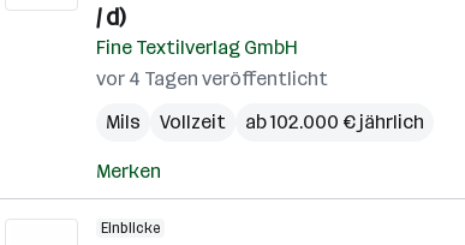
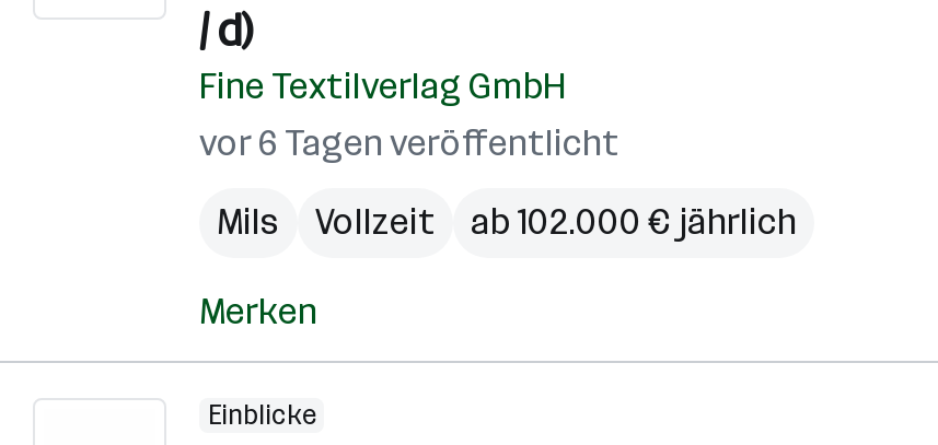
[96,67,328,90] vor 4 Tagen veröffentlicht -> [199,122,619,164] vor 6 Tagen veröffentlicht

